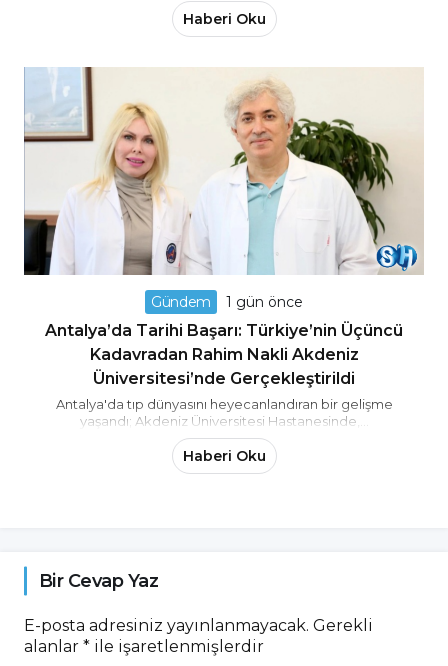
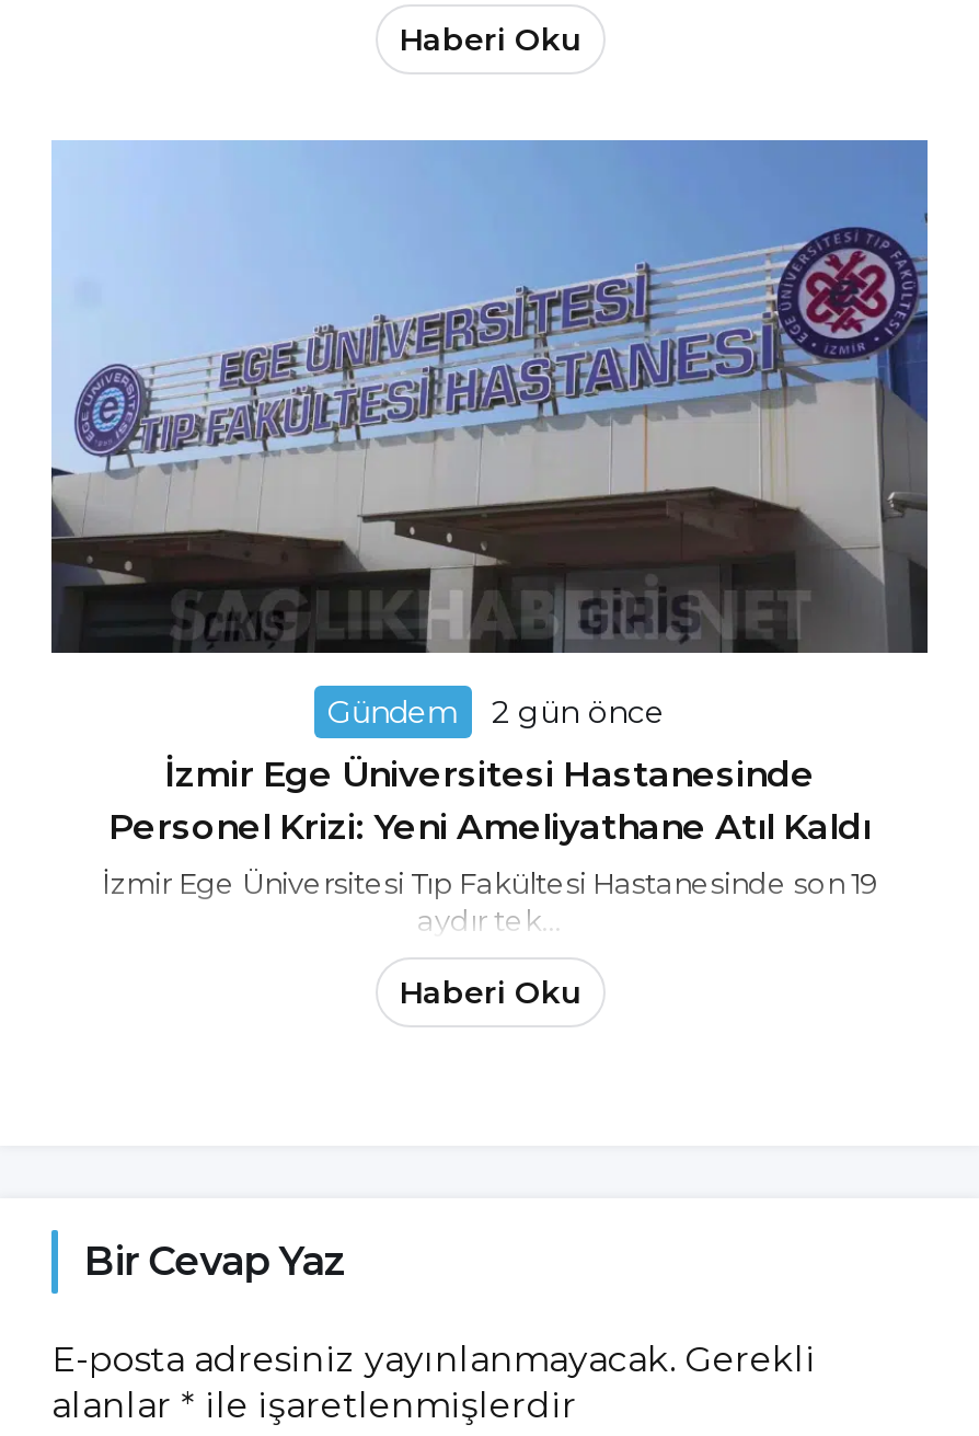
[23,64,424,311] [image] | Gündem 1 gün önce -> [51,137,930,732] [image] | Gündem 2 gün önce
moved [151,293,211,311] -> [327,692,459,732]: Gündem
[45,321,403,429] Antalya’da Tarihi Başarı: Türkiye’nin Üçüncü | Kadavradan Rahim Nakli Akdeniz | Üniversitesi’nde Gerçekleştirildi | Antalya'da tıp dünyasını heyecanlandıran bir gelişme | yaşandı; Akdeniz Üniversitesi Hastanesinde,... -> [102,754,877,938] İzmir Ege Üniversitesi Hastanesinde | Personel Krizi: Yeni Ameliyathane Atıl Kaldı | İzmir Ege Üniversitesi Tıp Fakültesi Hastanesinde son 19 | aydır tek...

